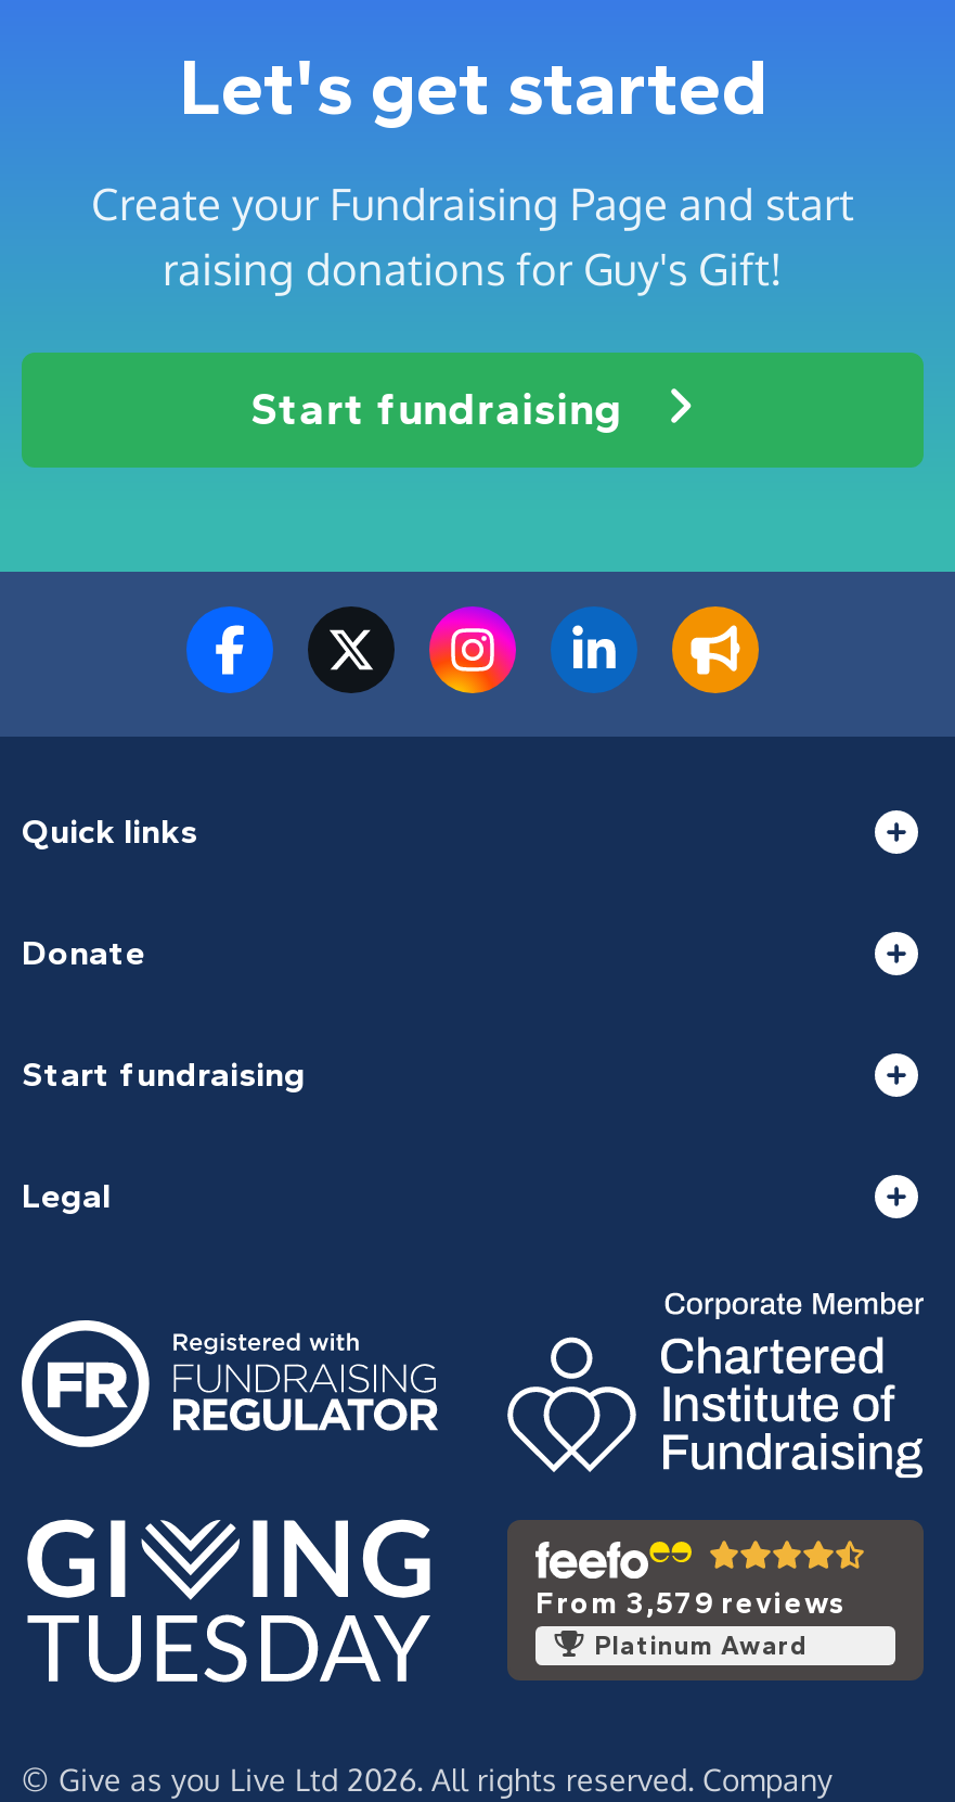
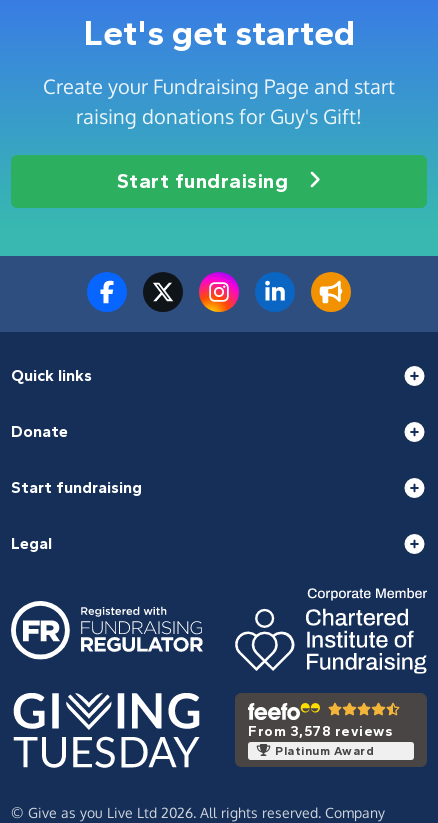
[535,1584,846,1621] From 3,579 reviews -> [248,723,392,740] From 3,578 reviews

